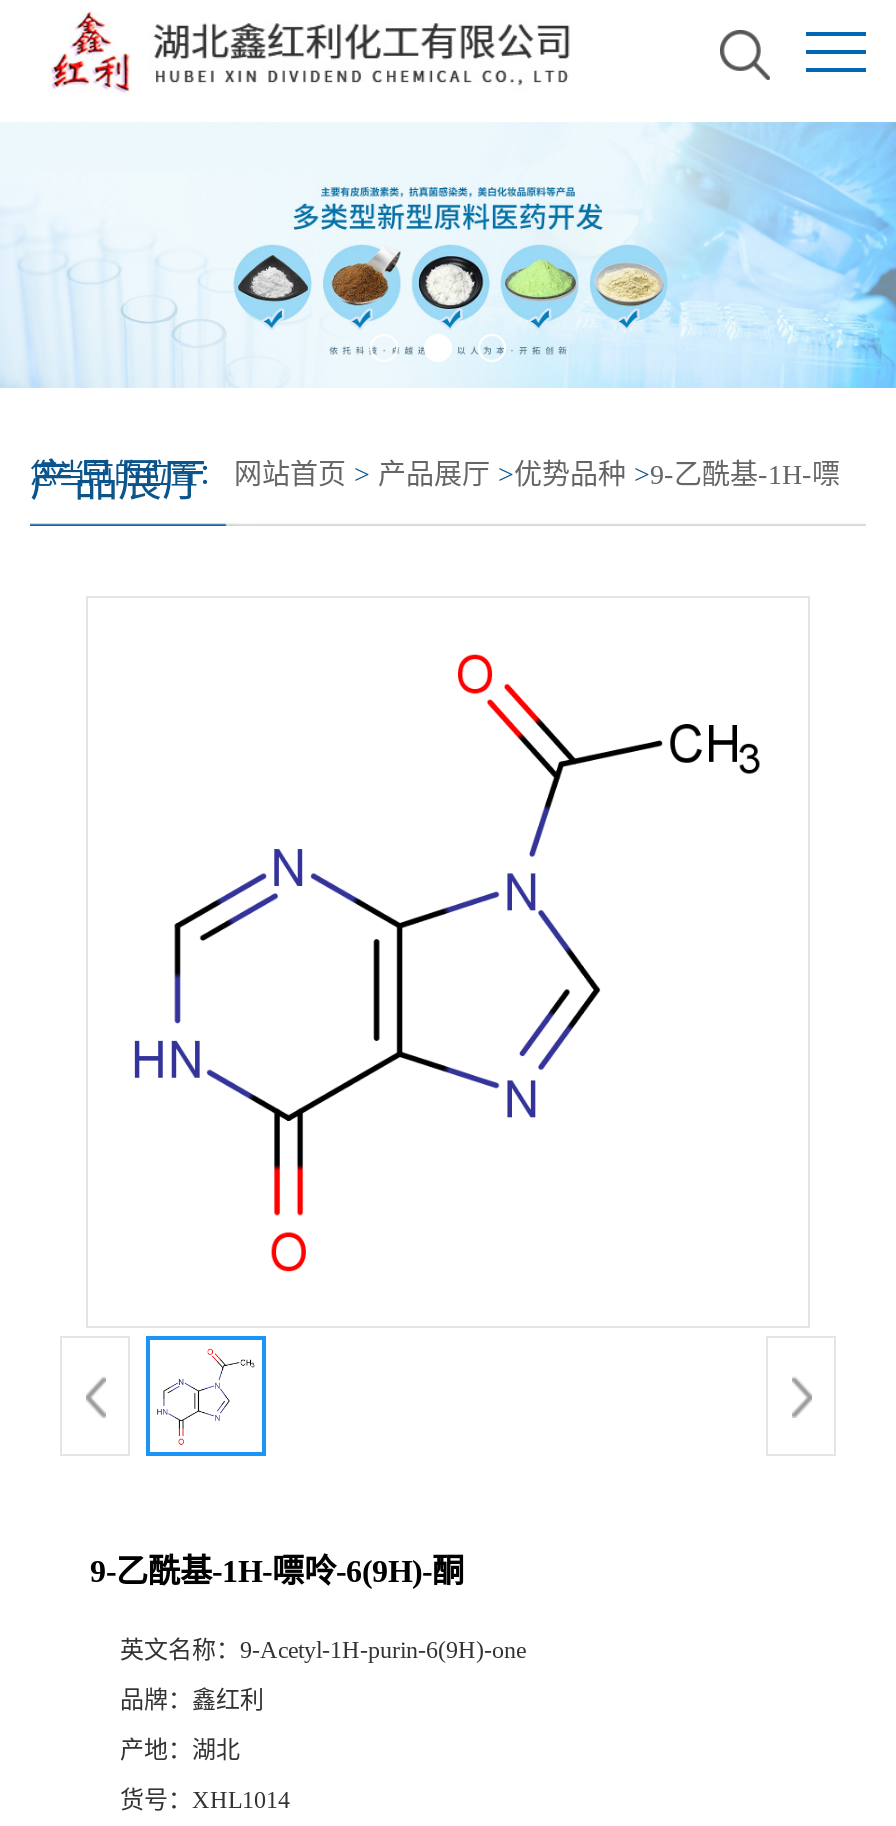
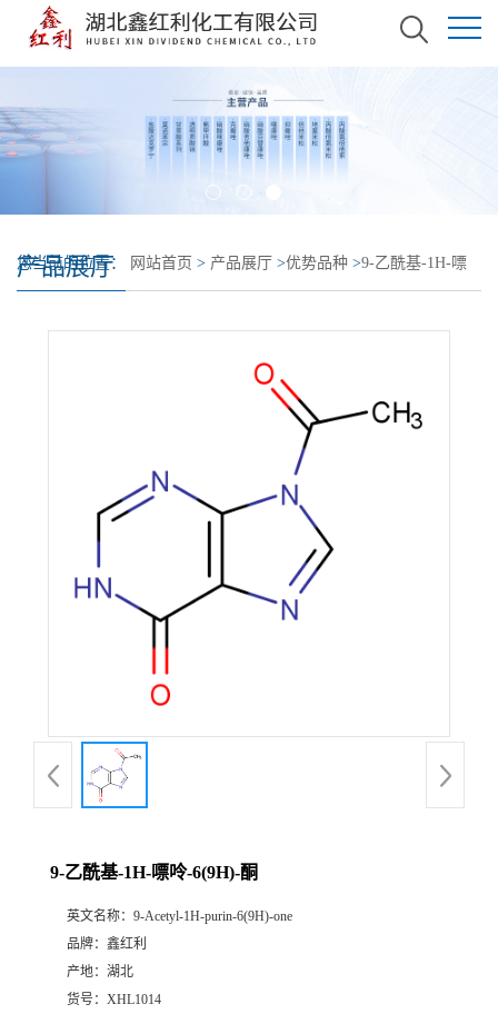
[6,120,890,390] [image] -> [3,67,495,216] [image]

